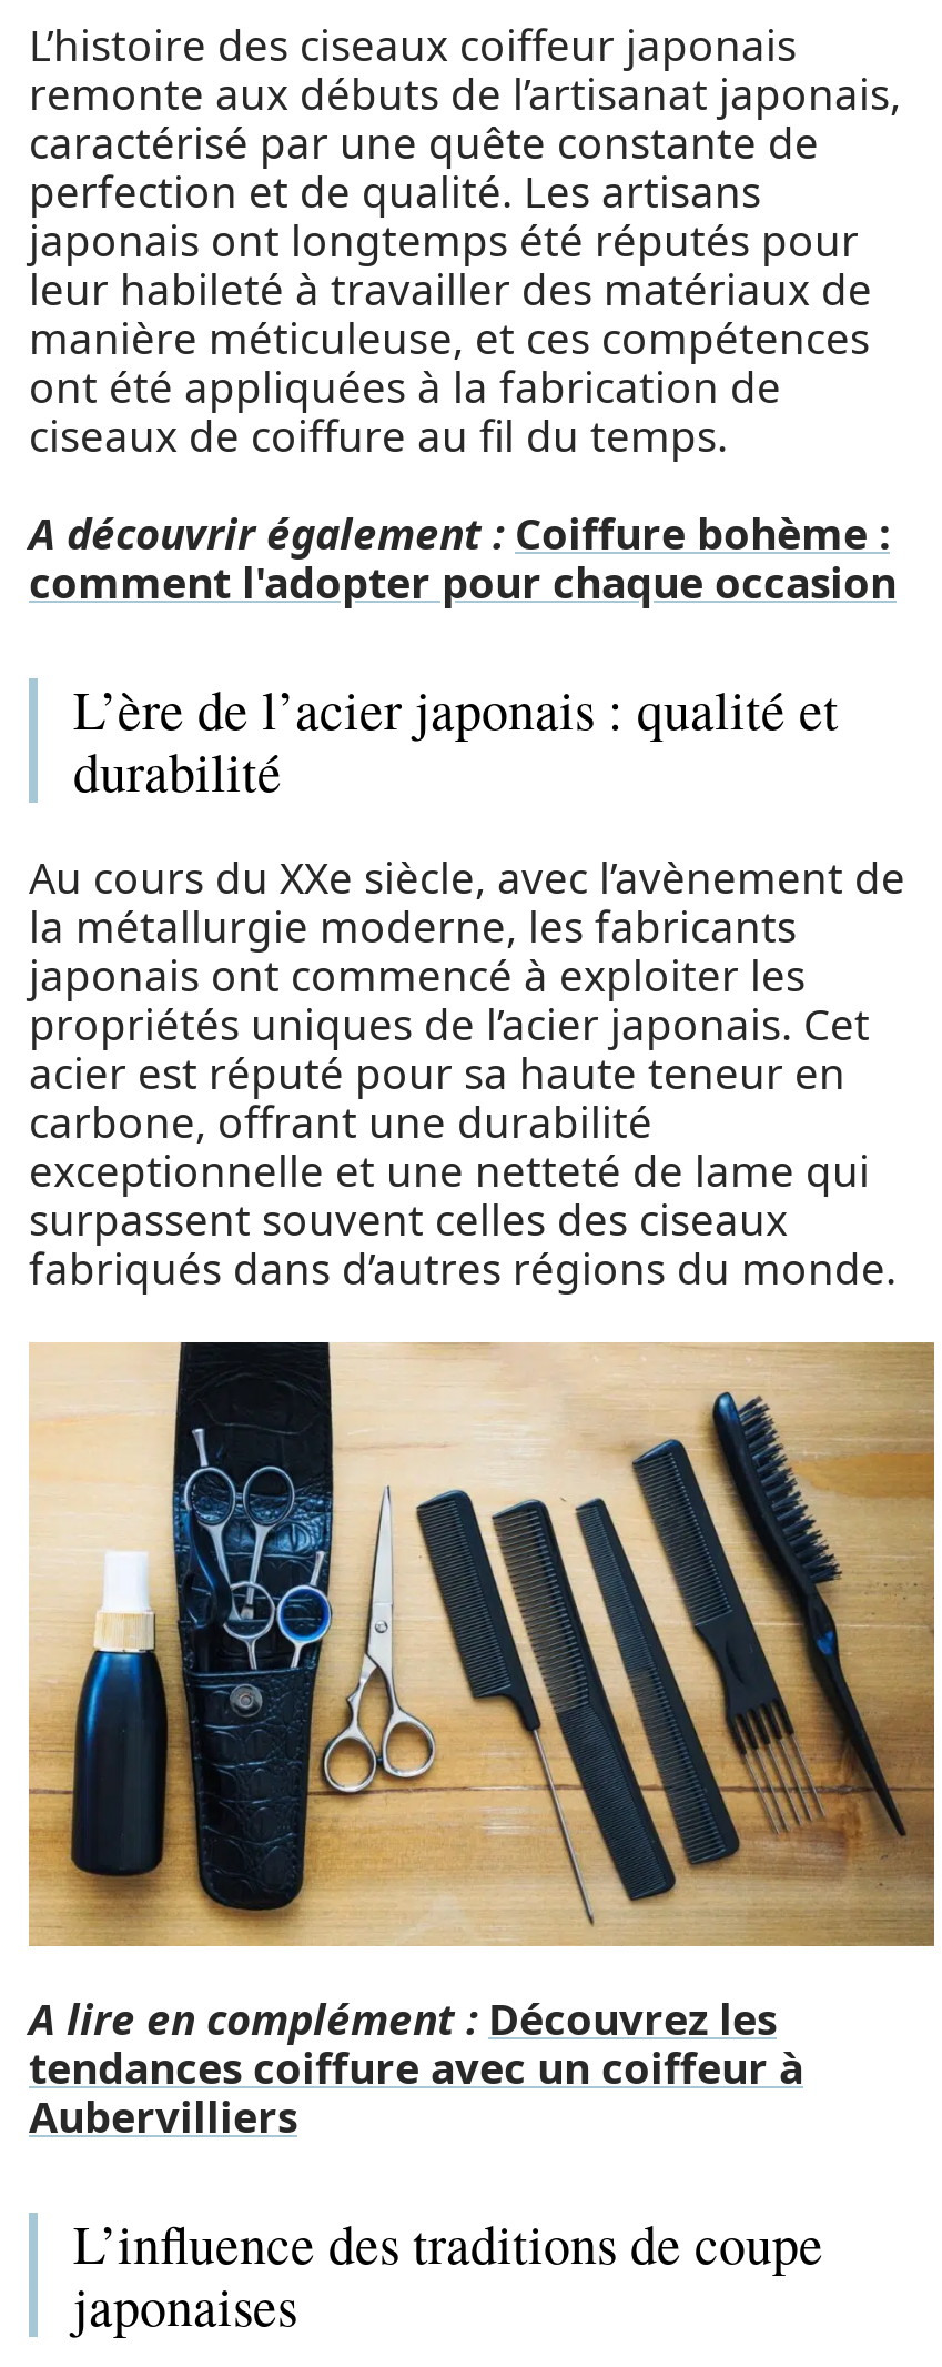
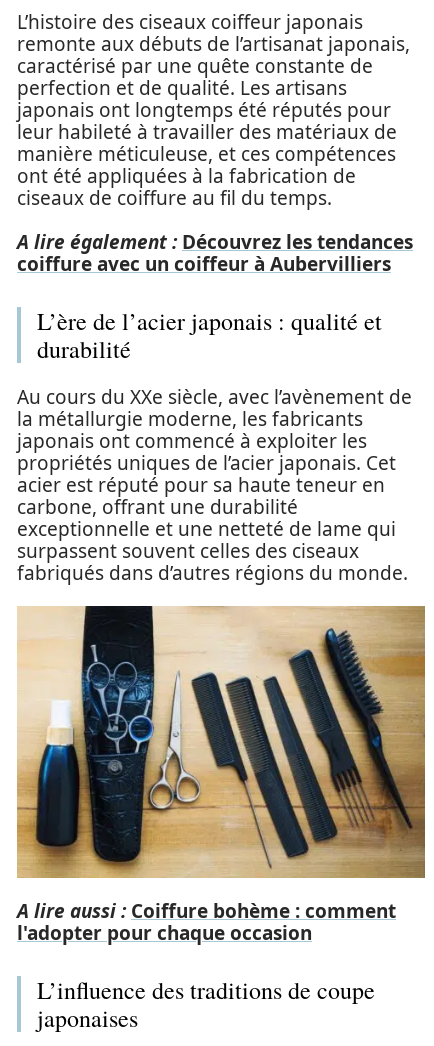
[29,505,897,612] A découvrir également : Coiffure bohème : | comment l'adopter pour chaque occasion -> [17,229,413,277] A lire également : Découvrez les tendances | coiffure avec un coiffeur à Aubervilliers
[29,1992,803,2147] A lire en complément : Découvrez les | tendances coiffure avec un coiffeur à | Aubervilliers -> [17,898,396,946] A lire aussi : Coiffure bohème : comment | l'adopter pour chaque occasion

